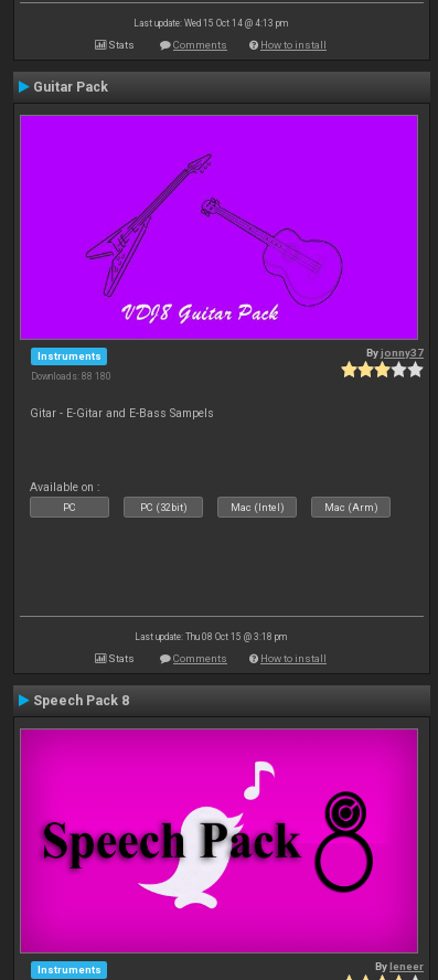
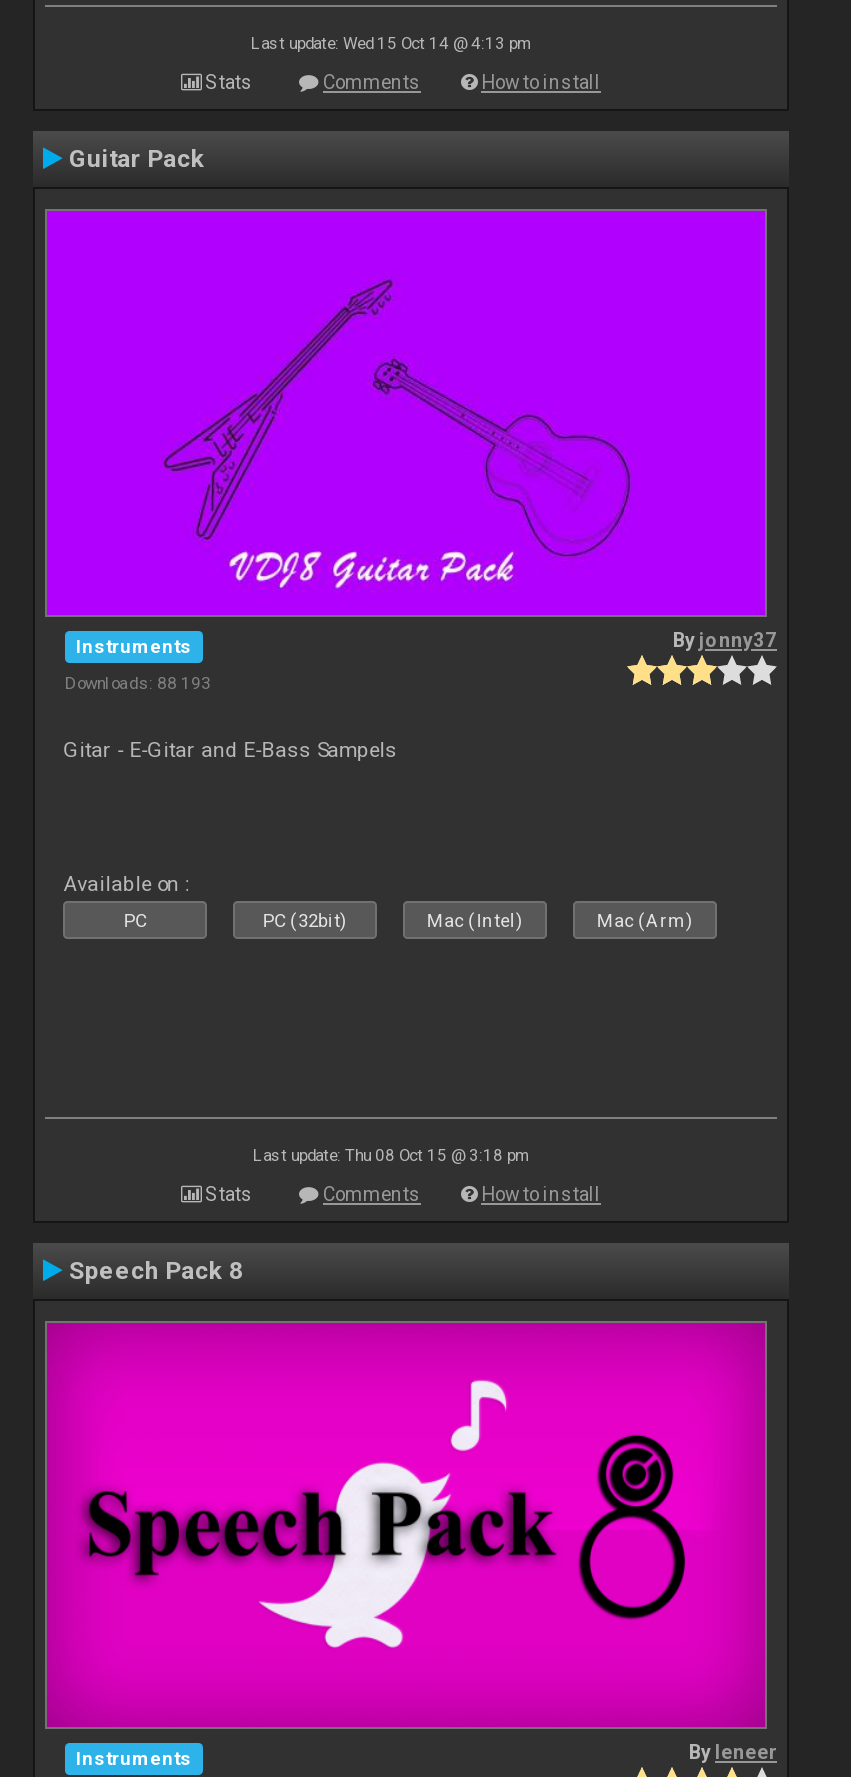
[31,370,111,382] Downloads: 88 180 -> [65,672,211,692] Downloads: 88 193

